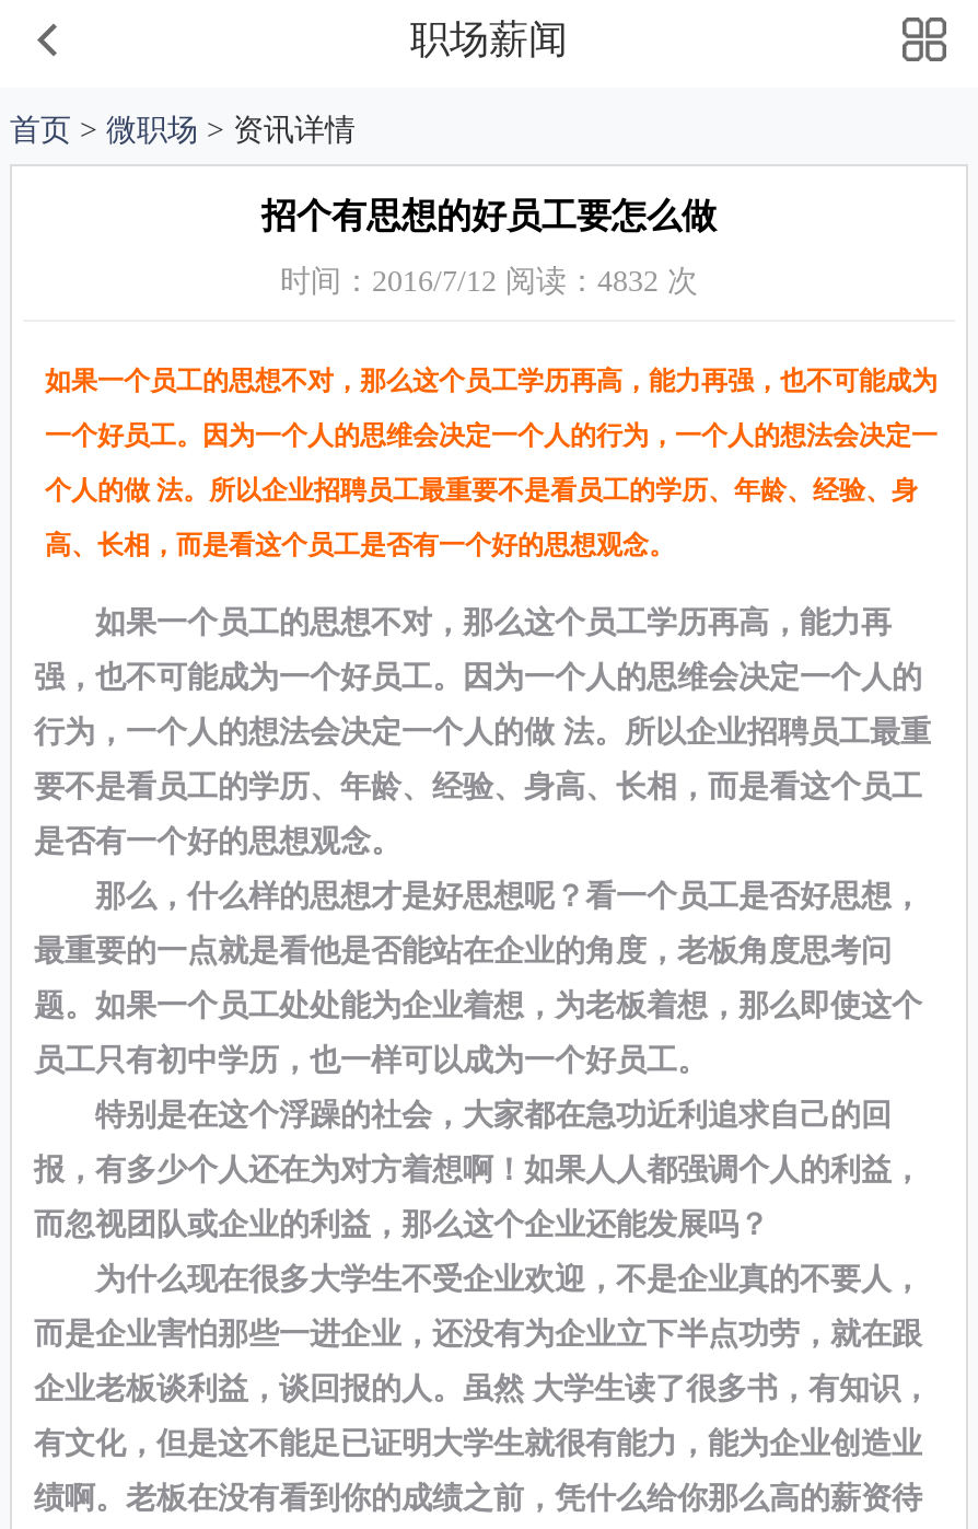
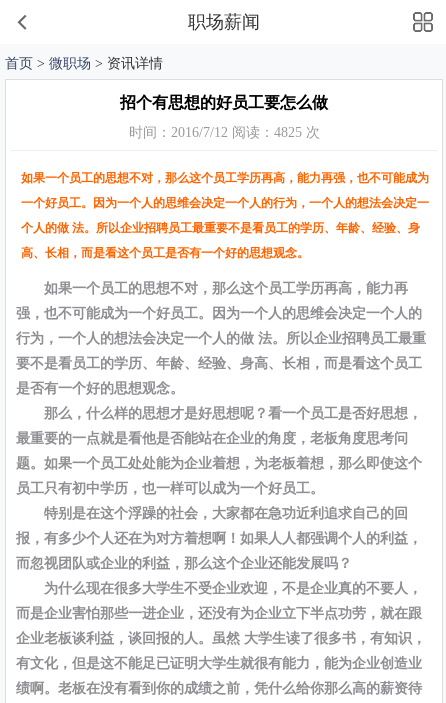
[280,265,698,298] 时间：2016/7/12 阅读：4832 次 -> [128,125,319,140] 时间：2016/7/12 阅读：4825 次

